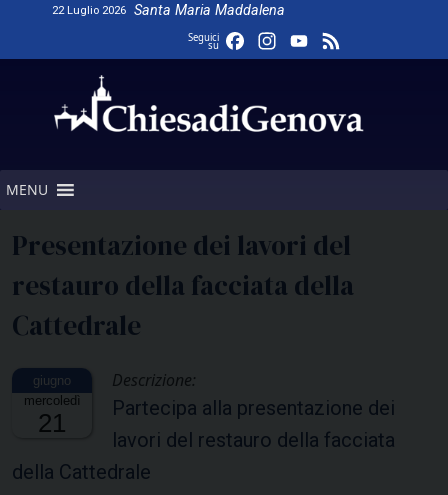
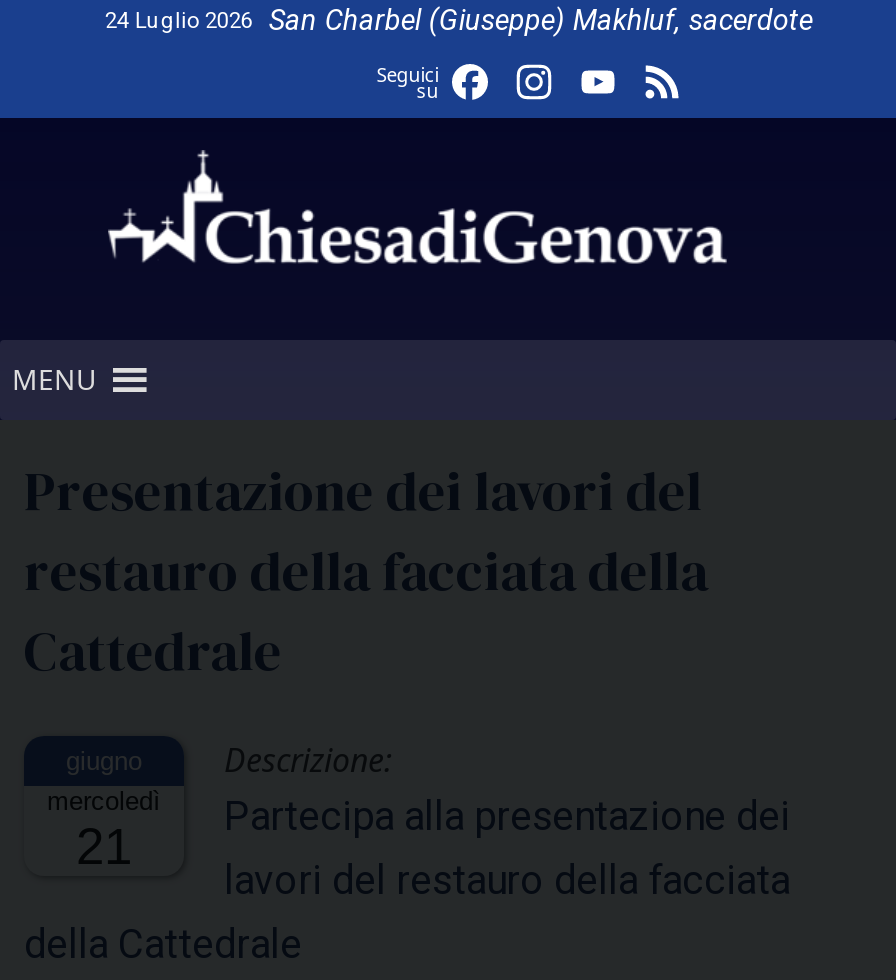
[52,2,285,19] 22 Luglio 2026 | Santa Maria Maddalena -> [105,4,813,38] 24 Luglio 2026 | San Charbel (Giuseppe) Makhluf, sacerdote

